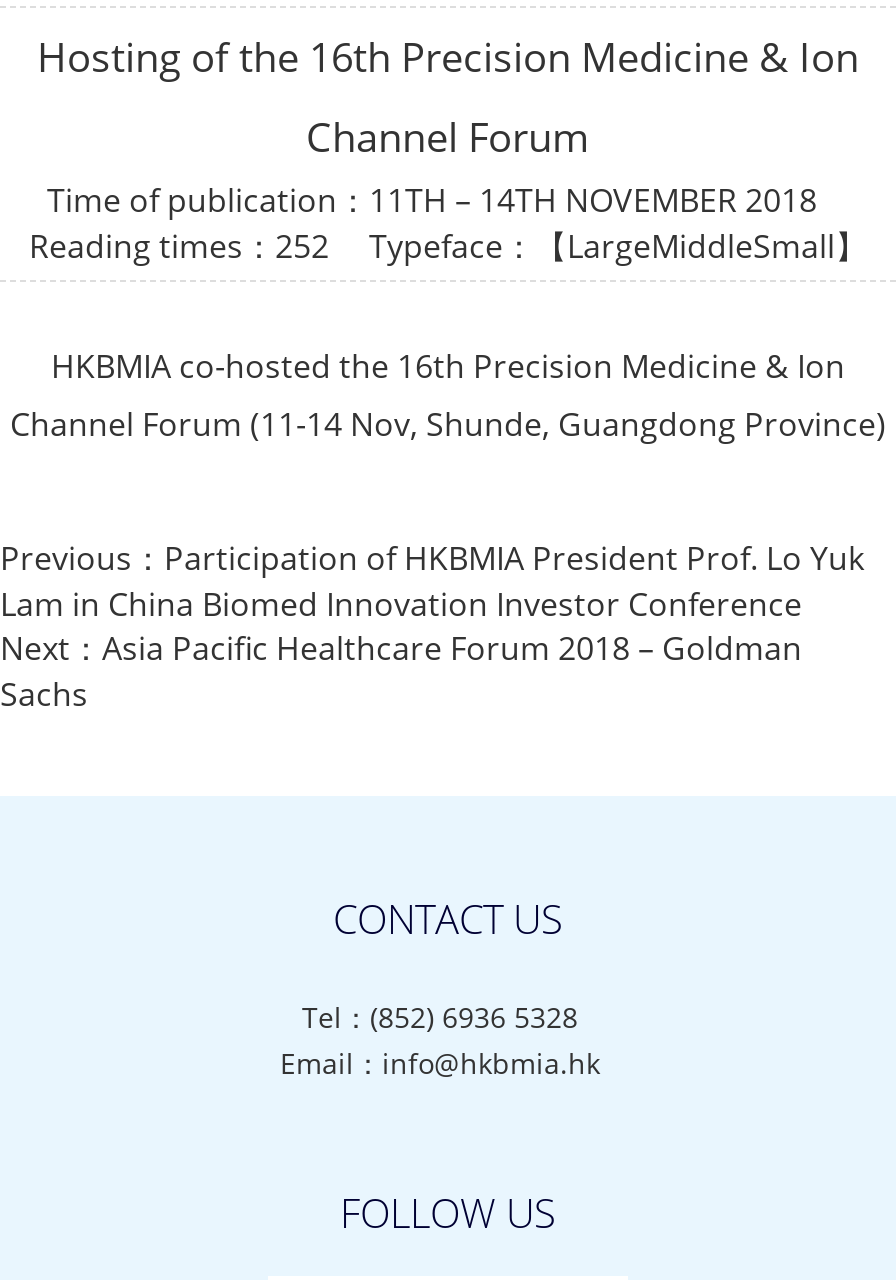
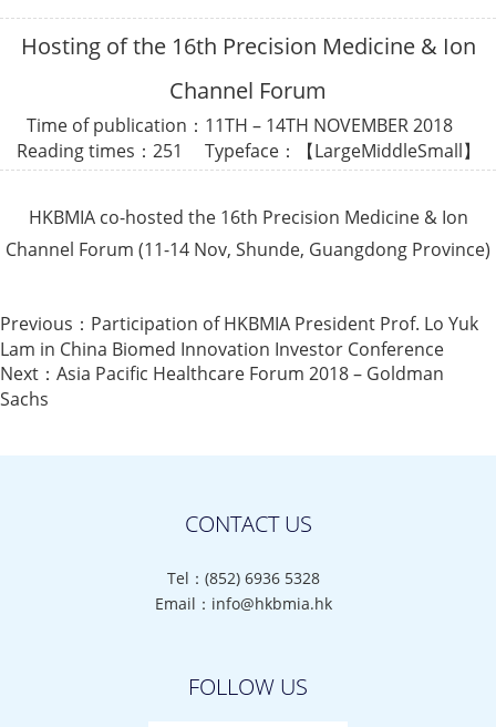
[29,225,867,269] Reading times：252 Typeface：【LargeMiddleSmall】 -> [16,139,480,163] Reading times：251 Typeface：【LargeMiddleSmall】

